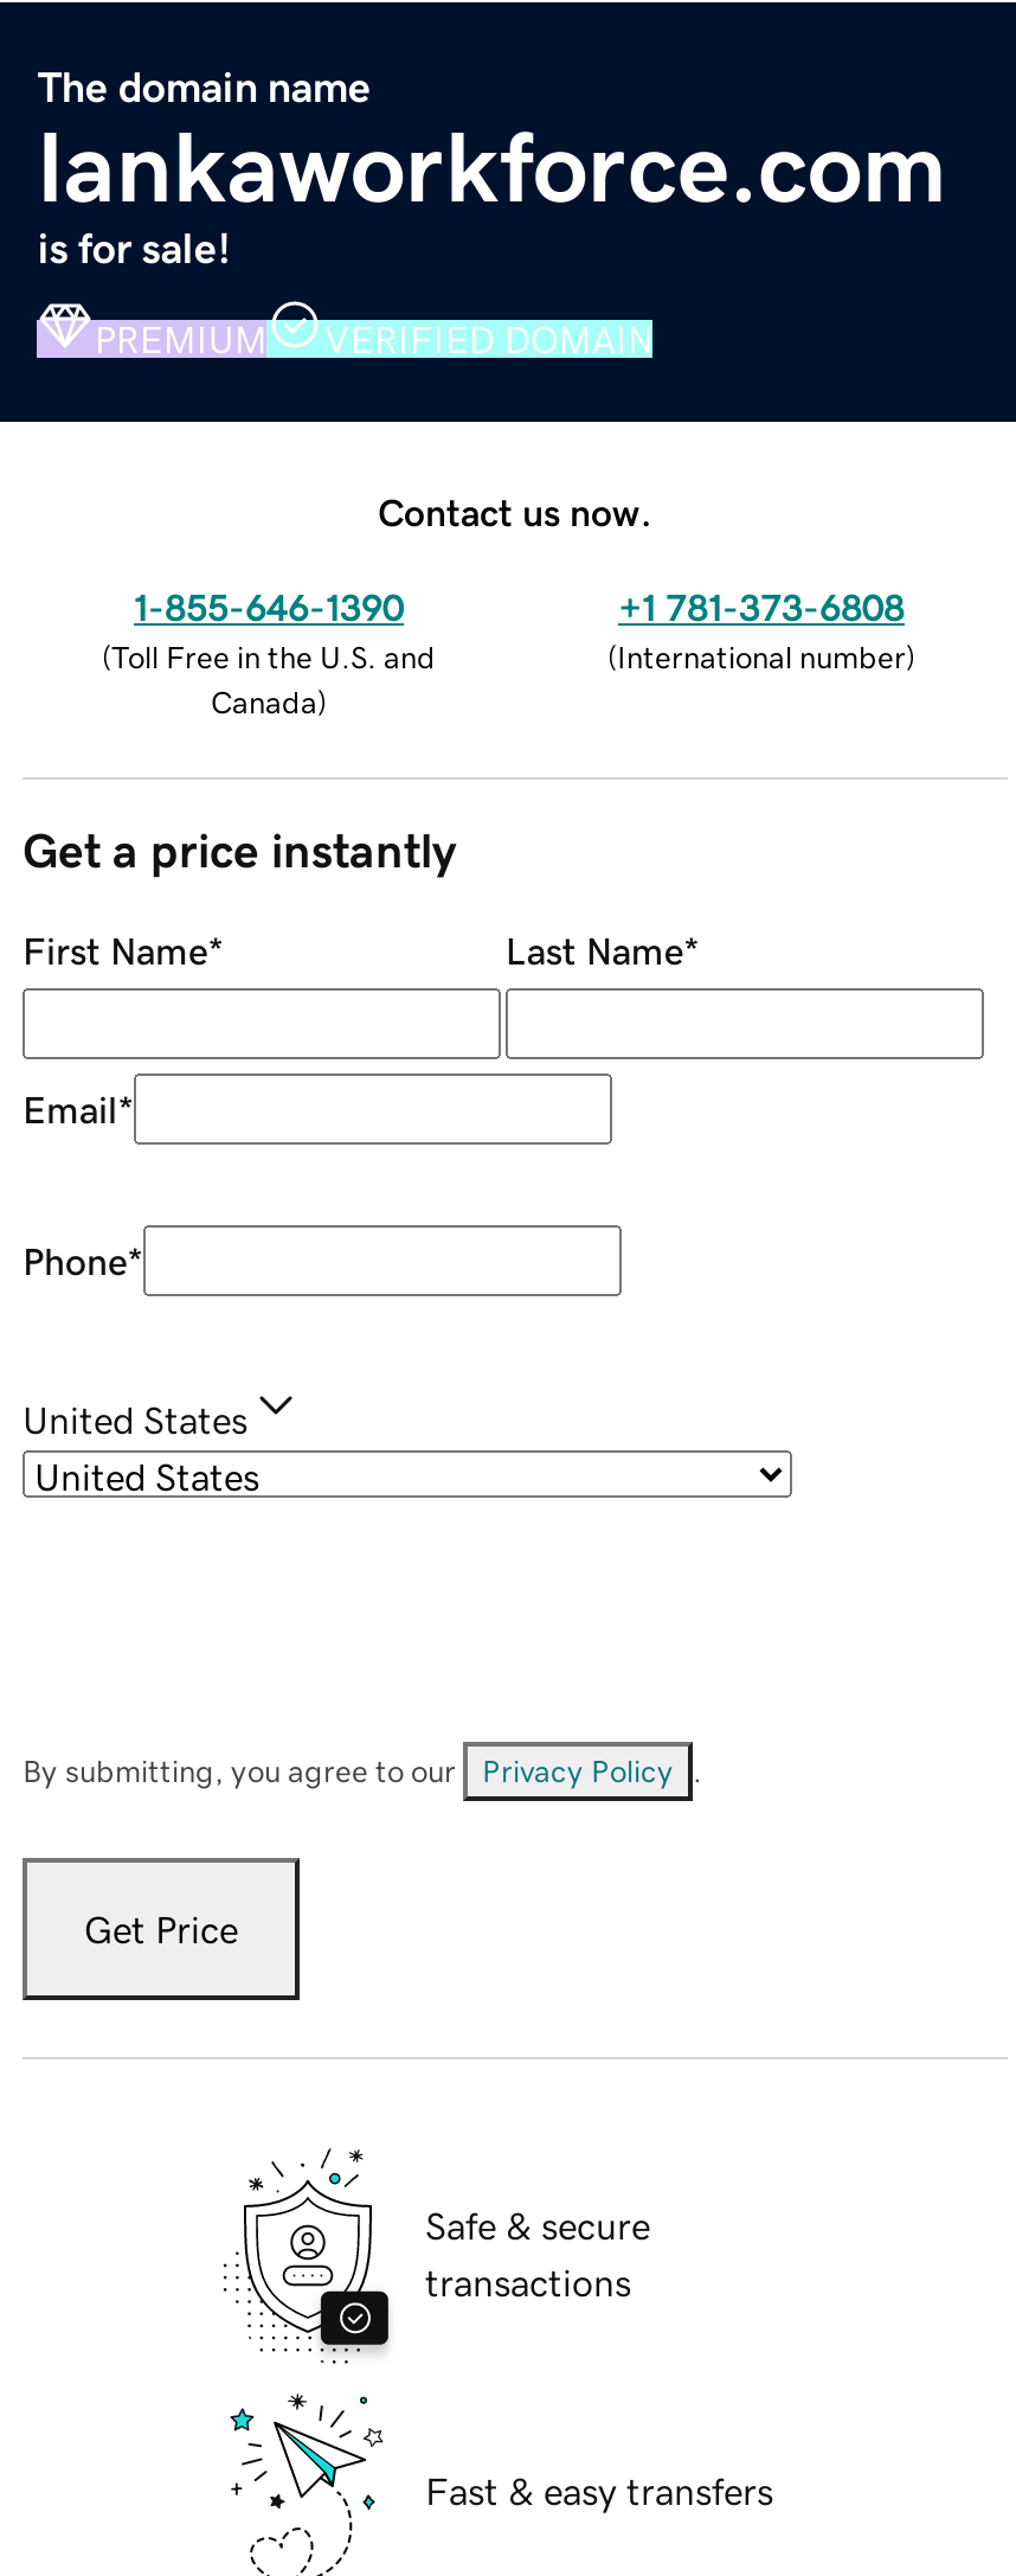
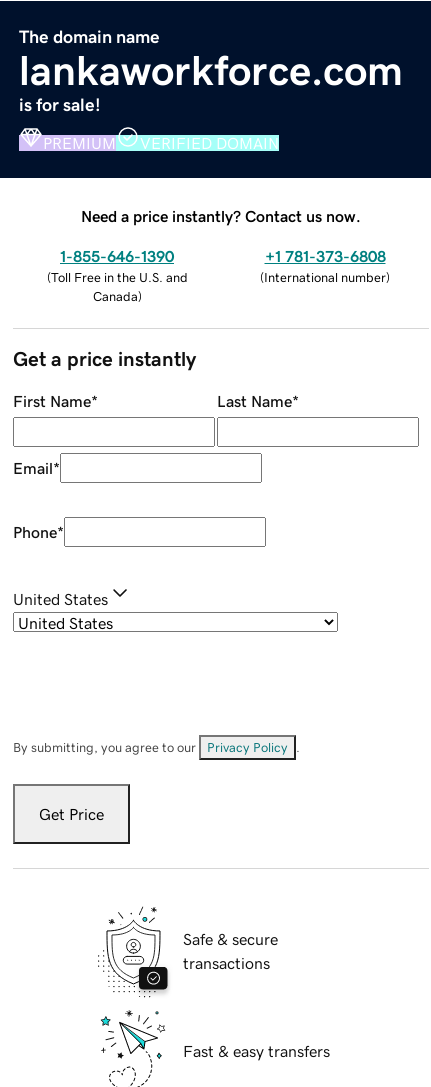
[378,492,652,530] Contact us now. -> [81,208,361,224] Need a price instantly? Contact us now.

